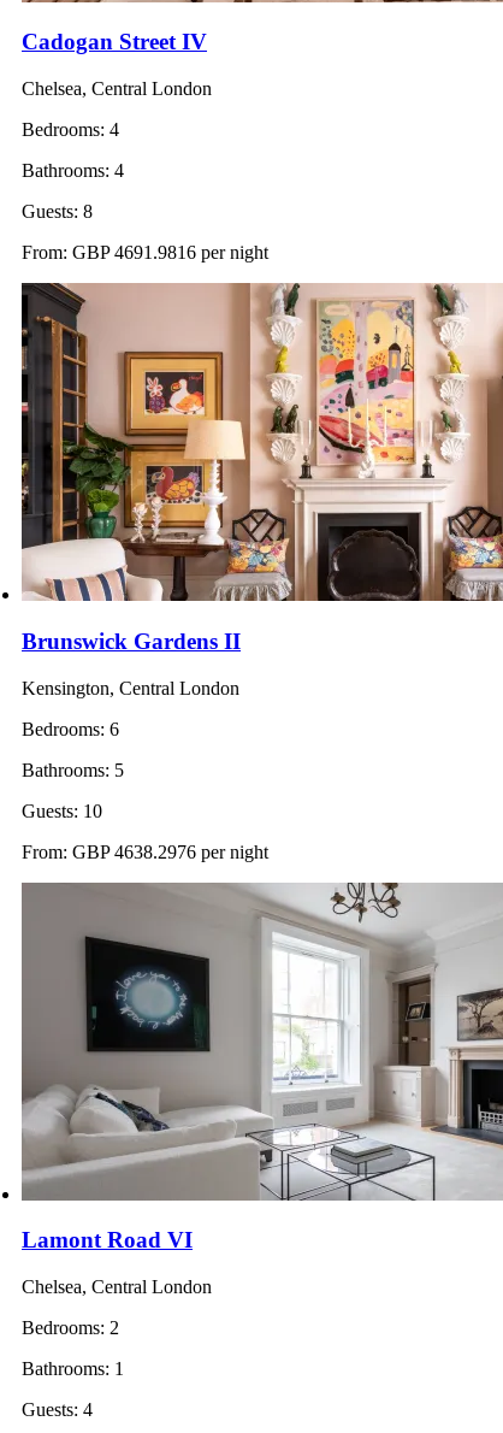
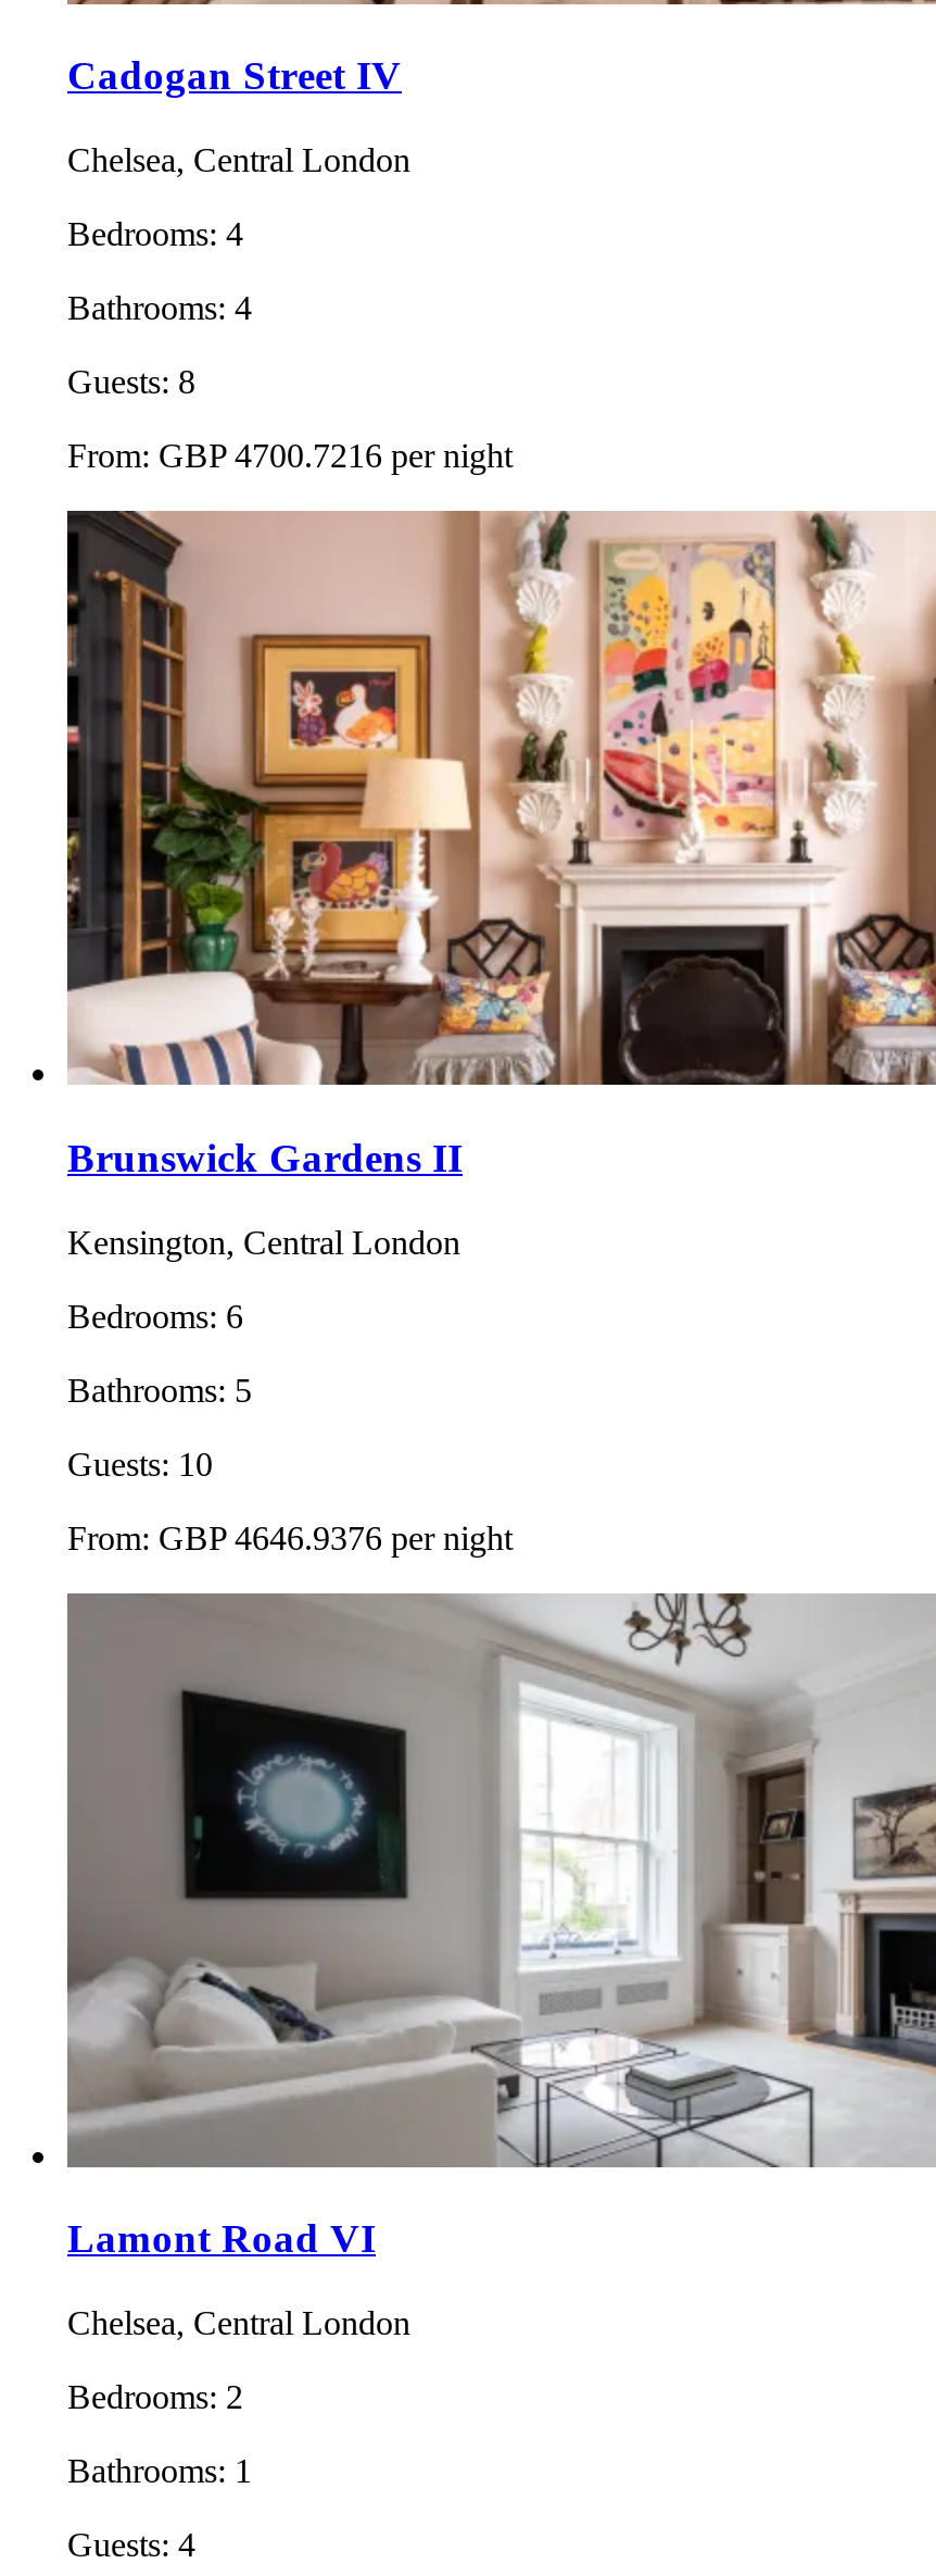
[22,242,268,263] From: GBP 4691.9816 per night -> [67,437,513,474] From: GBP 4700.7216 per night
[22,841,268,862] From: GBP 4638.2976 per night -> [67,1519,513,1556] From: GBP 4646.9376 per night

